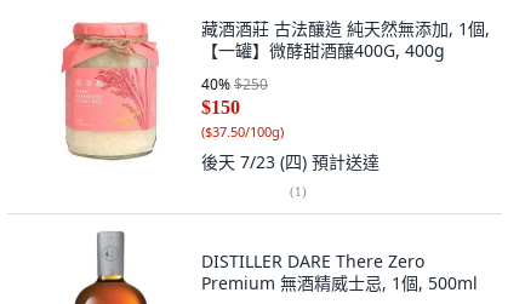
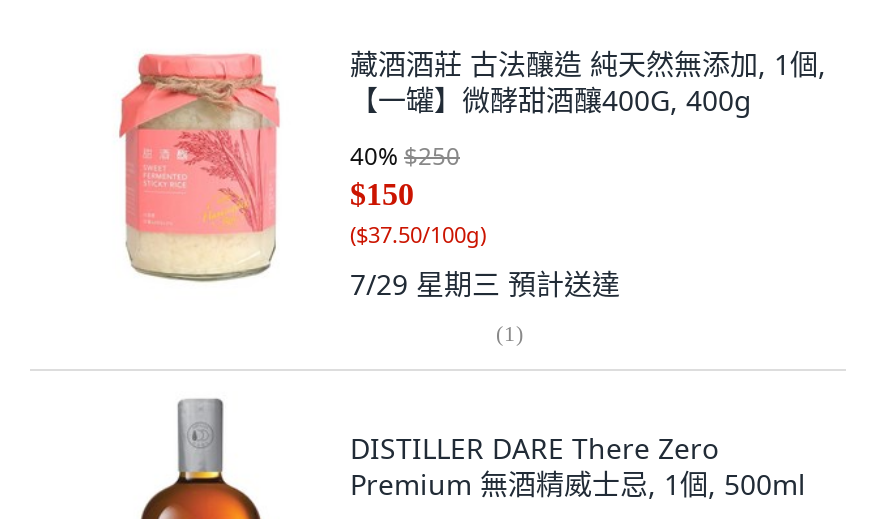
[201,150,380,173] 後天 7/23 (四)預計送達 -> [350,265,620,303] 7/29 星期三預計送達

